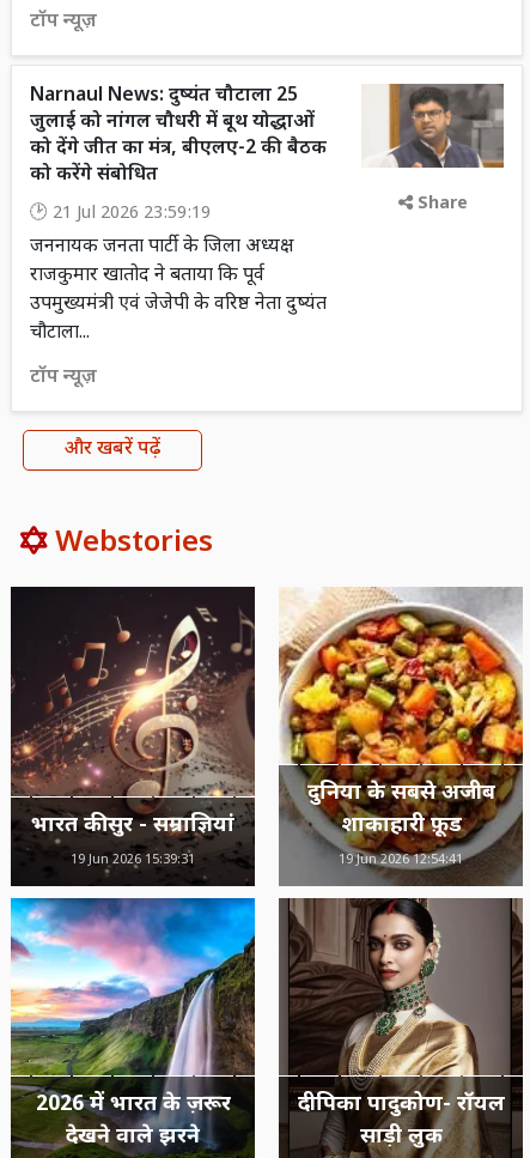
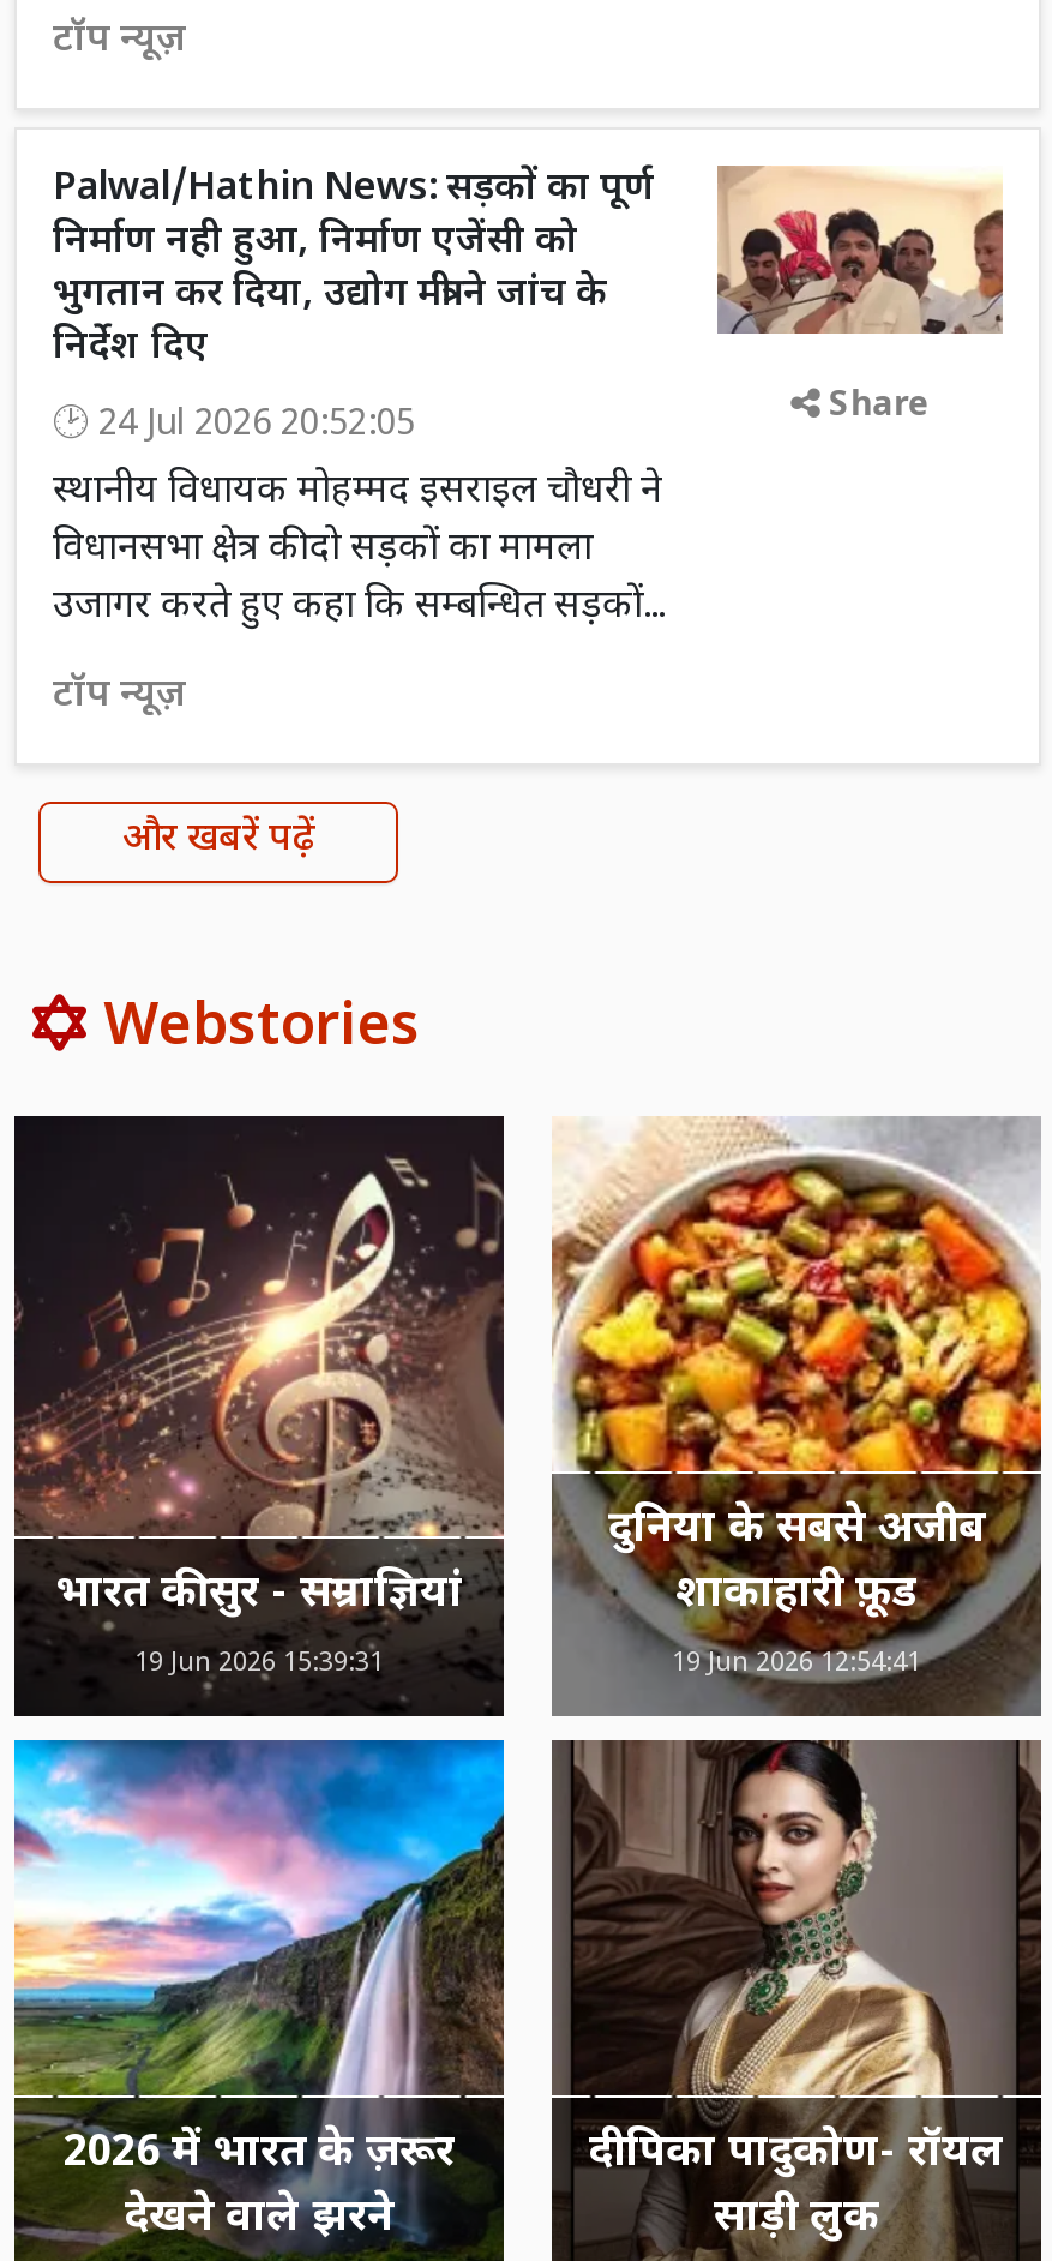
[30,83,505,188] [image] | Narnaul News: दुष्यंत चौटाला 25 | जुलाई को नांगल चौधरी में बूथ योद्धाओं | को देंगे जीत का मंत्र, बीएलए-2 की बैठक | को करेंगे संबोधित -> [53,166,1003,374] [image] | Palwal/Hathin News: सड़कों का पूर्ण | निर्माण नही हुआ, निर्माण एजेंसी को | भुगतान कर दिया, उद्योग मंत्री ने जांच के | निर्देश दिए
[30,202,327,346] 21 Jul 2026 23:59:19 | जननायक जनता पार्टी के जिला अध्यक्ष | राजकुमार खातोद ने बताया कि पूर्व | उपमुख्यमंत्री एवं जेजेपी के वरिष्ठ नेता दुष्यंत | चौटाला... -> [53,403,665,634] 24 Jul 2026 20:52:05 | स्थानीय विधायक मोहम्मद इसराइल चौधरी ने | विधानसभा क्षेत्र की दो सड़कों का मामला | उजागर करते हुए कहा कि सम्बन्धित सड़कों...

